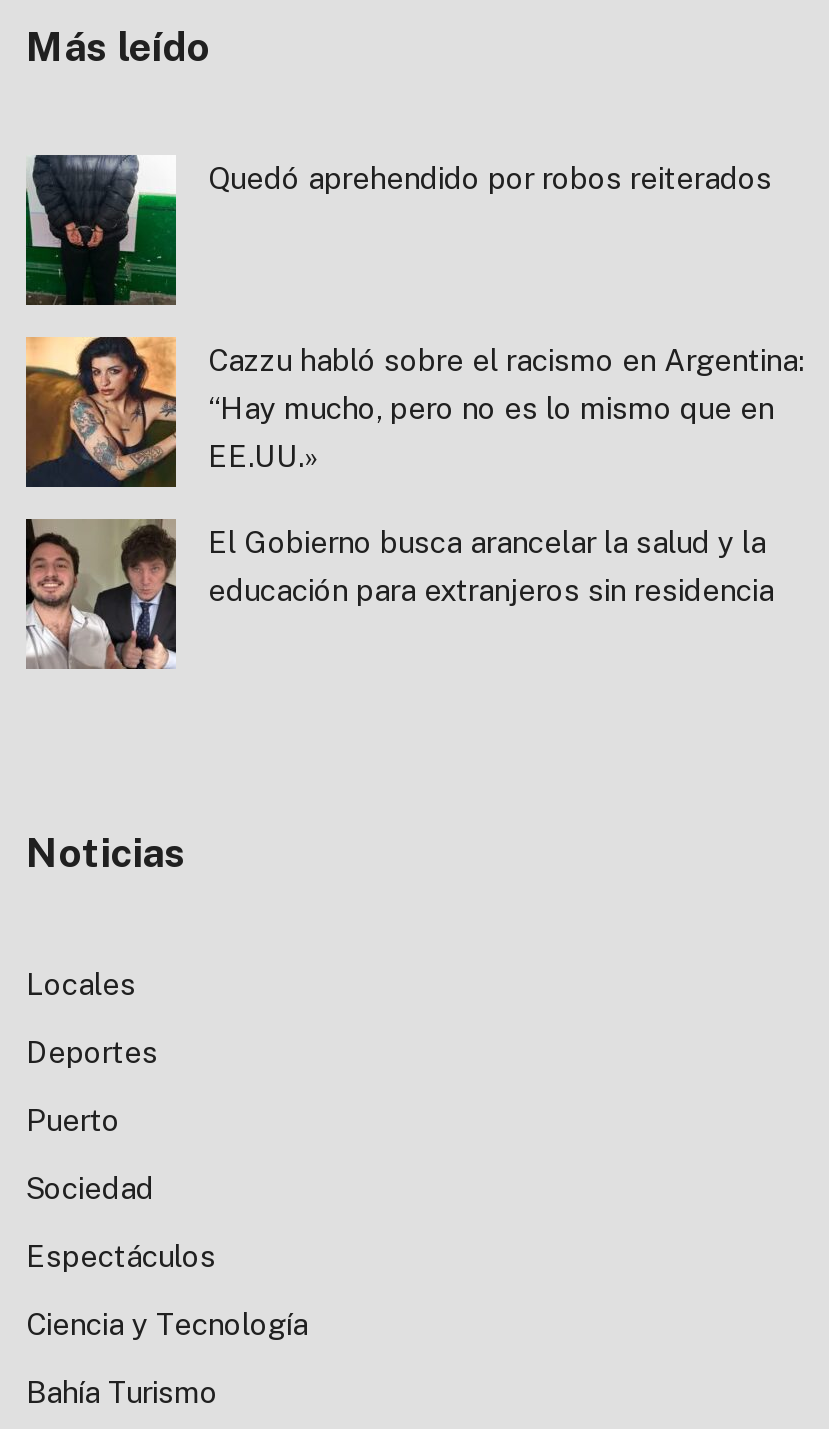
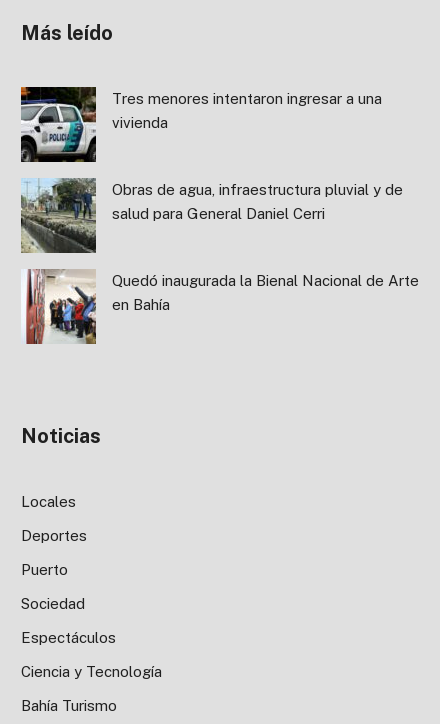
[24,153,772,305] [image] | Quedó aprehendido por robos reiterados -> [20,86,382,162] [image] | Tres menores intentaron ingresar a una | vivienda
[24,335,804,489] [image] | Cazzu habló sobre el racismo en Argentina: | “Hay mucho, pero no es lo mismo que en | EE.UU.» -> [20,177,403,254] [image] | Obras de agua, infraestructura pluvial y de | salud para General Daniel Cerri
[24,517,774,671] [image] | El Gobierno busca arancelar la salud y la | educación para extranjeros sin residencia -> [21,269,419,345] [image] | Quedó inaugurada la Bienal Nacional de Arte | en Bahía

